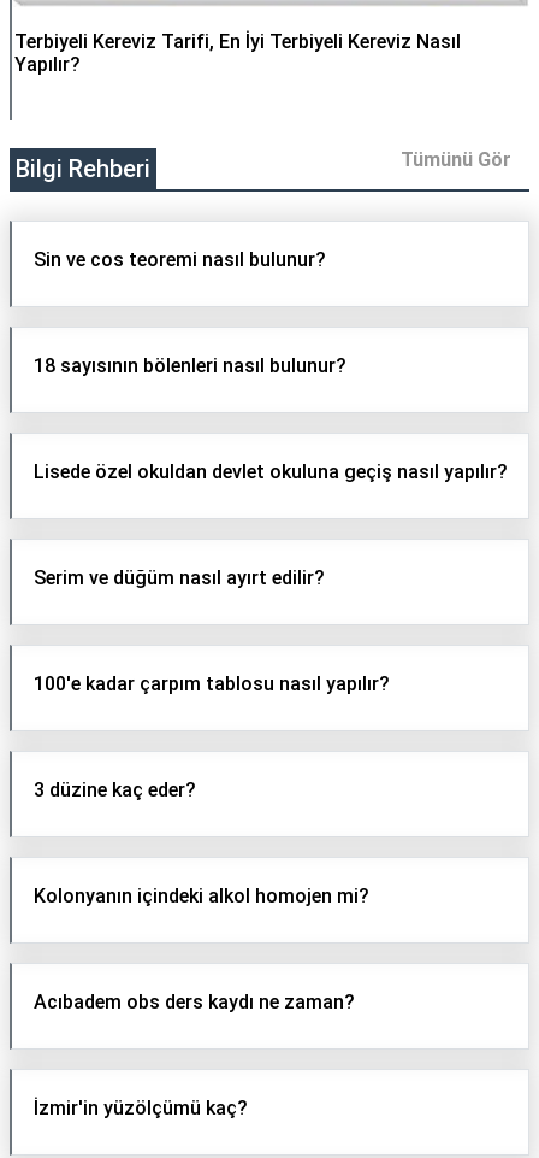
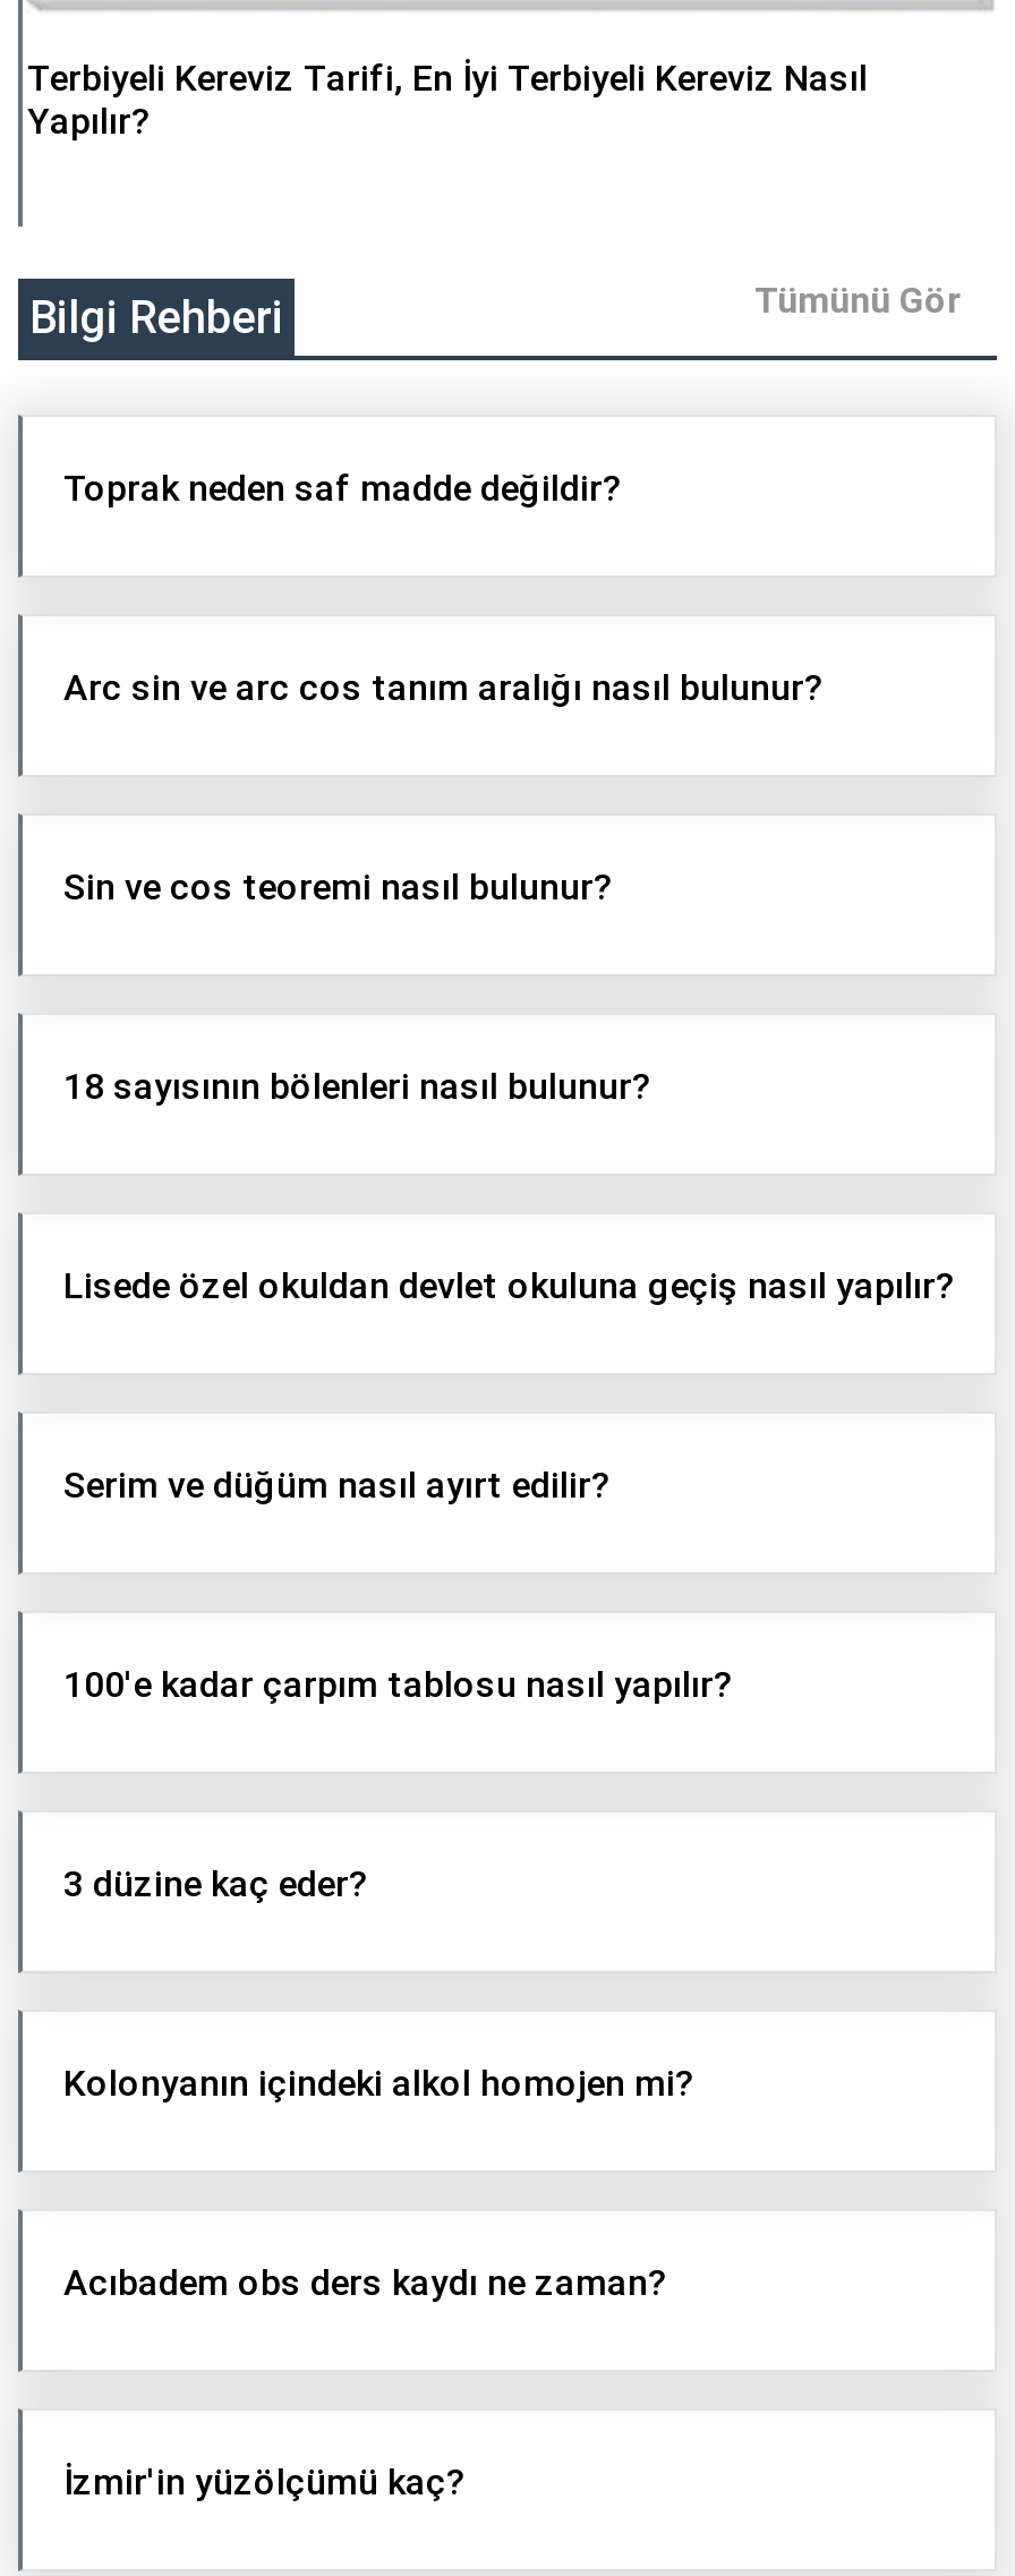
none -> [63,468,623,511] Toprak neden saf madde değildir?
none -> [63,667,825,710] Arc sin ve arc cos tanım aralığı nasıl bulunur?

